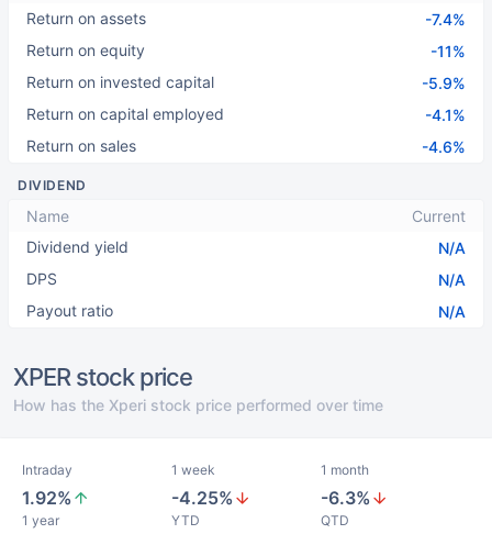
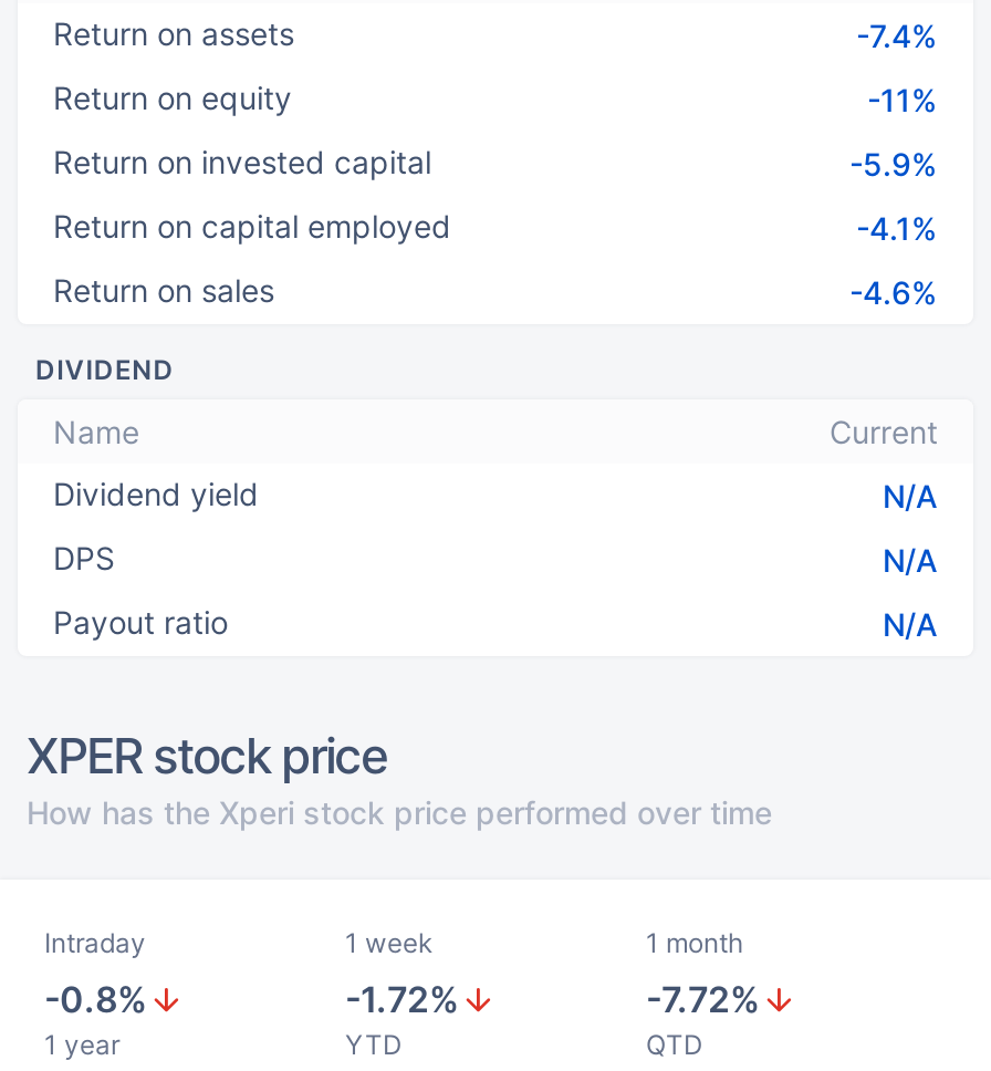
[22,486,72,508] 1.92% -> [44,976,148,1020] -0.8%
[171,486,234,508] -4.25% -> [345,976,460,1020] -1.72%
[321,486,371,508] -6.3% -> [646,976,761,1020] -7.72%

